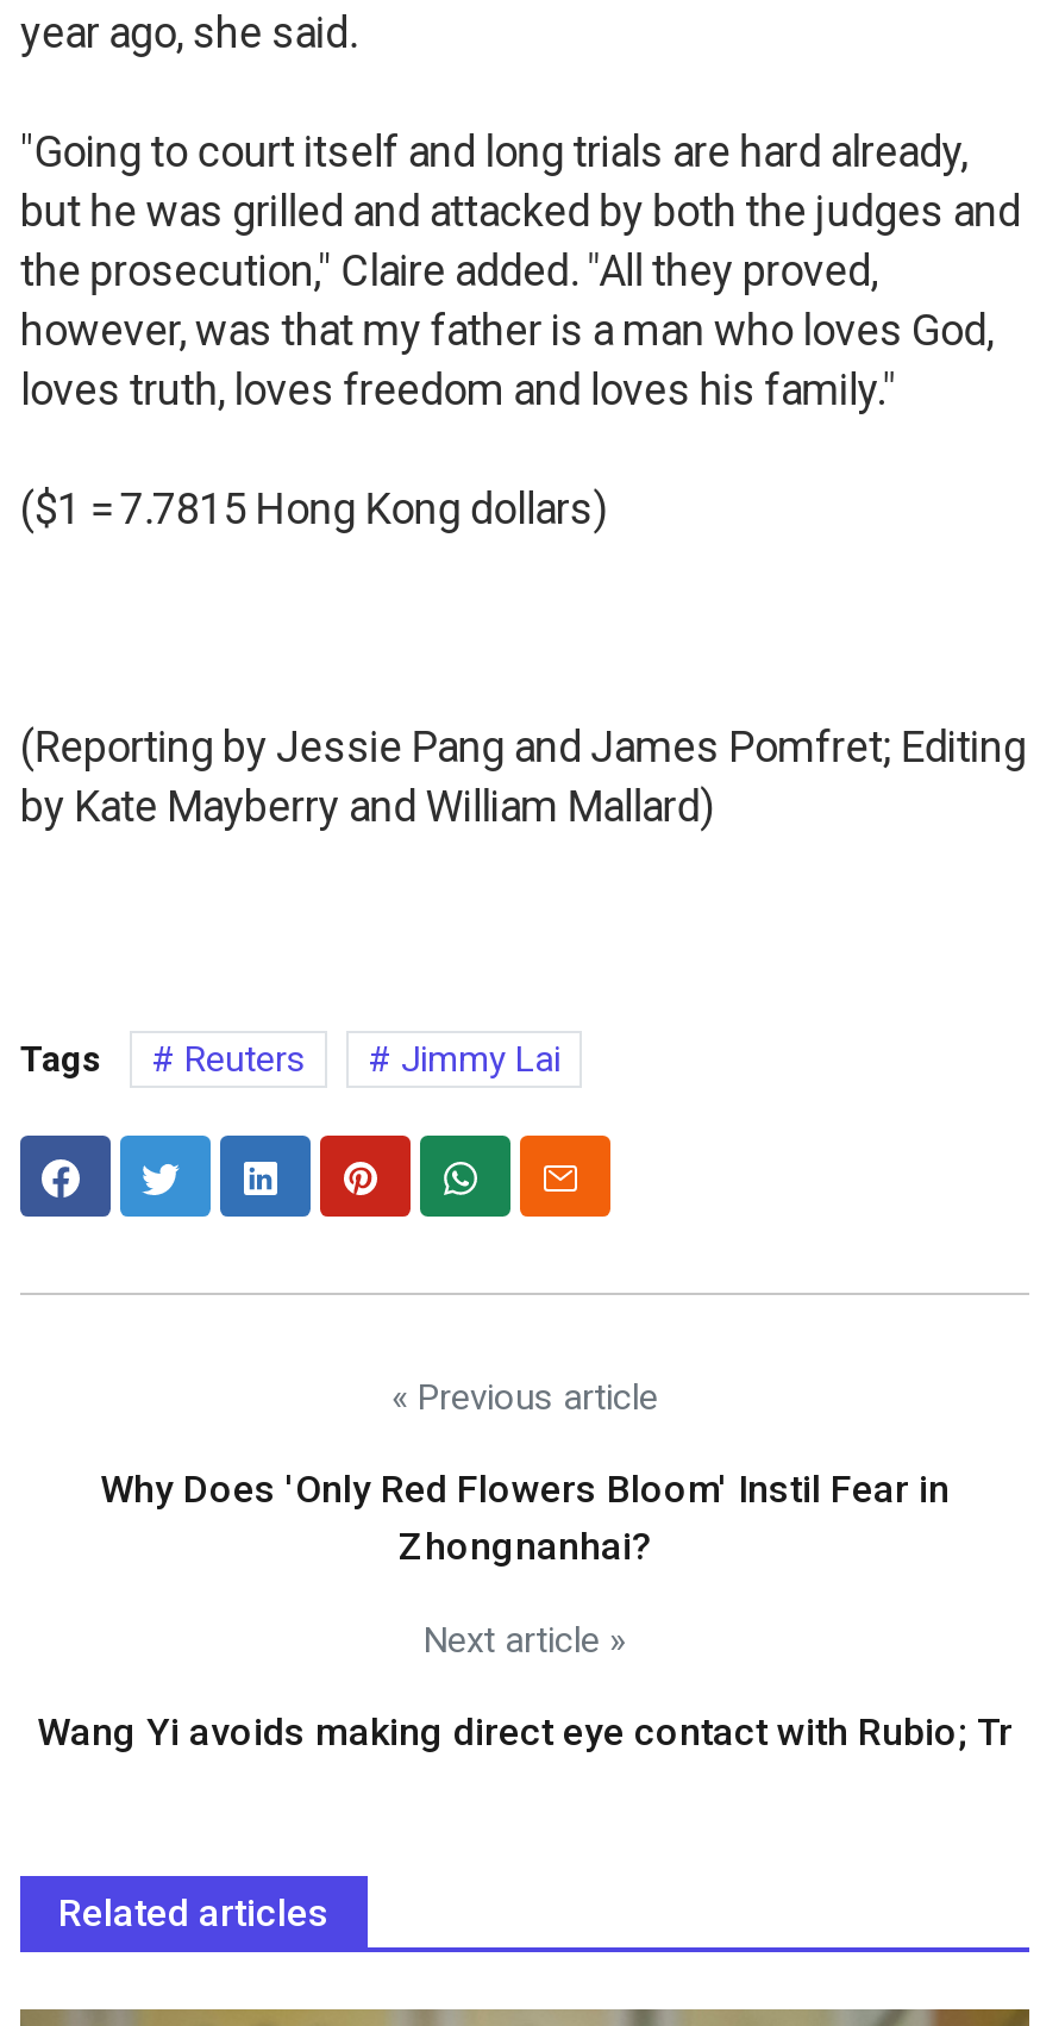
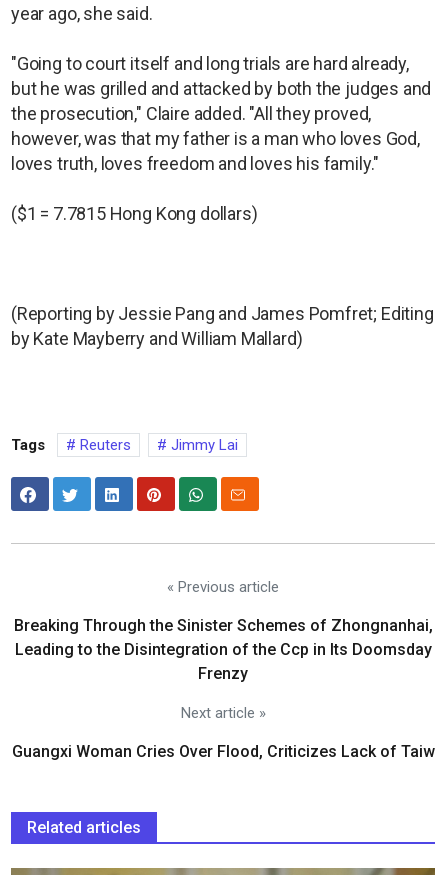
[100,1466,950,1569] Why Does 'Only Red Flowers Bloom' Instil Fear in | Zhongnanhai? -> [13,616,432,683] Breaking Through the Sinister Schemes of Zhongnanhai, | Leading to the Disintegration of the Ccp in Its Doomsday | Frenzy
[37,1709,1013,1754] Wang Yi avoids making direct eye contact with Rubio; Tr -> [11,742,434,761] Guangxi Woman Cries Over Flood, Criticizes Lack of Taiw

